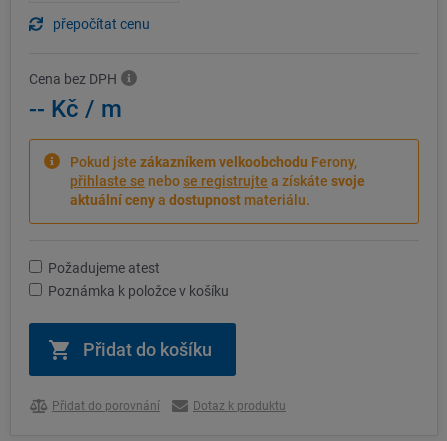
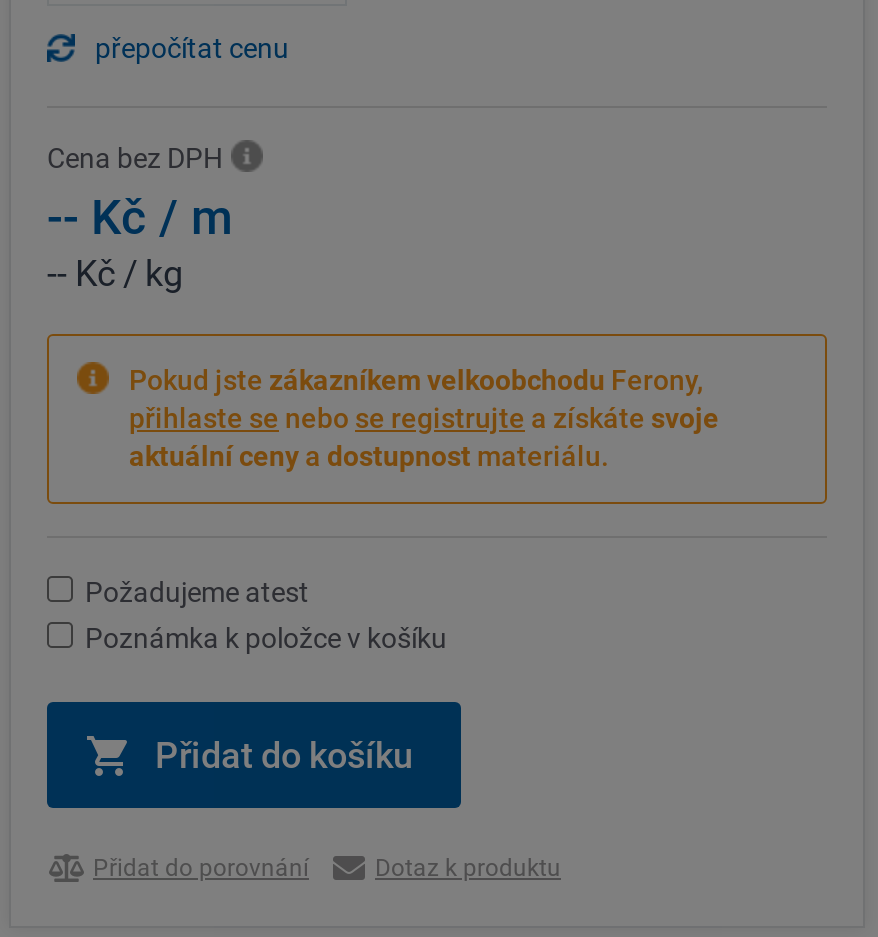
none -> [47,252,183,294] -- Kč / kg

